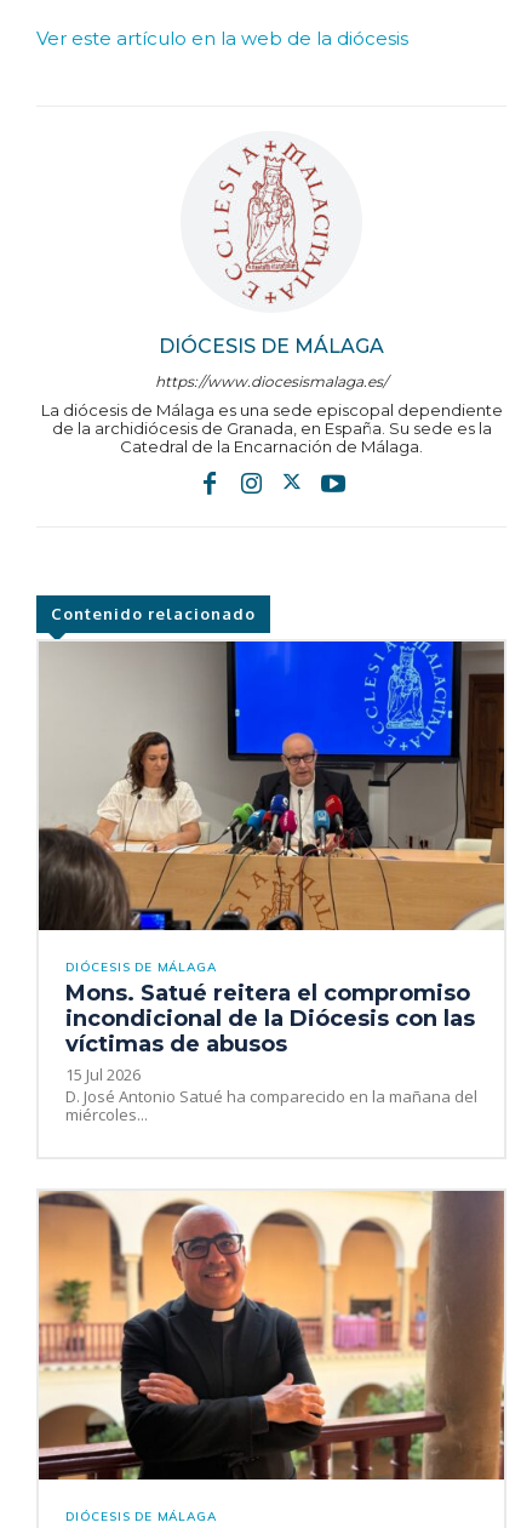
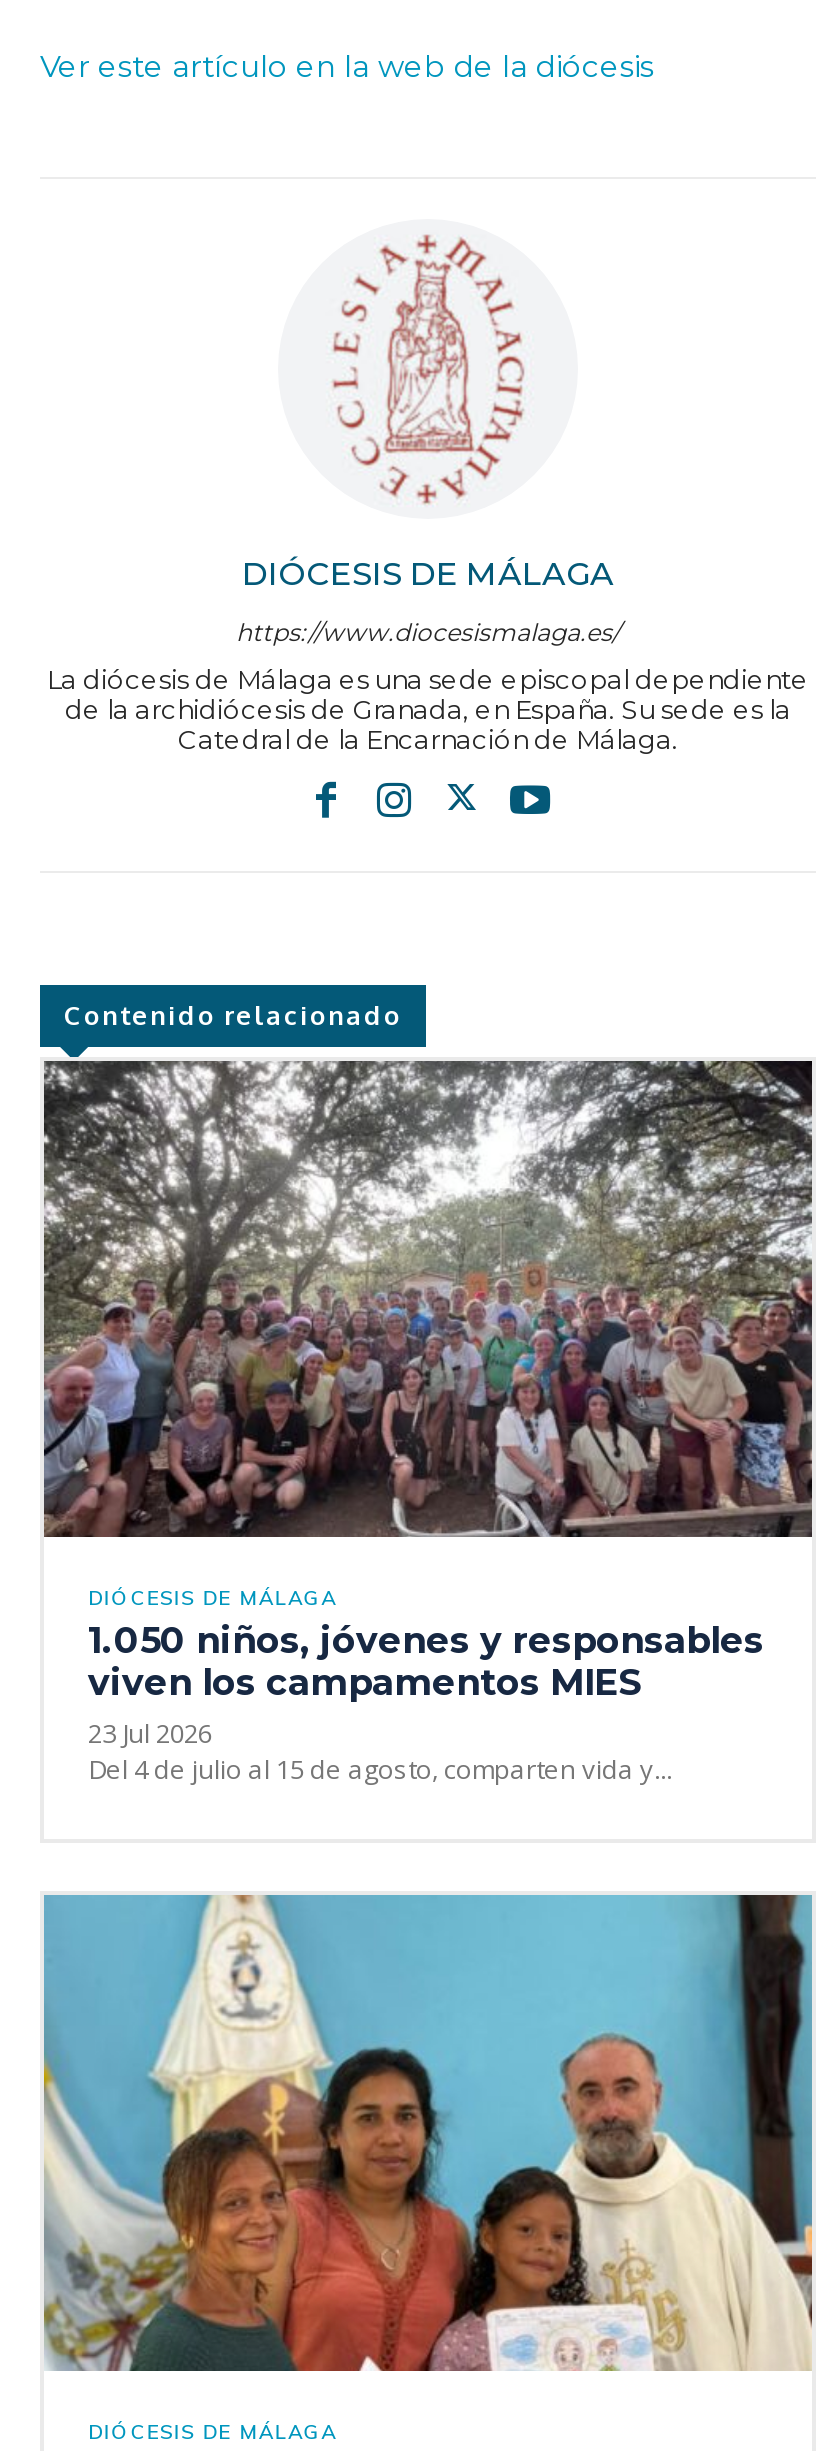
[39,640,505,931] [image] -> [42,1059,814,1539] [image]
[65,980,477,1126] Mons. Satué reitera el compromiso | incondicional de la Diócesis con las | víctimas de abusos | 15 Jul 2026 | D. José Antonio Satué ha comparecido en la mañana del | miércoles... -> [88,1620,764,1788] 1.050 niños, jóvenes y responsables | viven los campamentos MIES | 23 Jul 2026 | Del 4 de julio al 15 de agosto, comparten vida y...
[38,1191,505,1481] [image] -> [42,1893,814,2373] [image]

